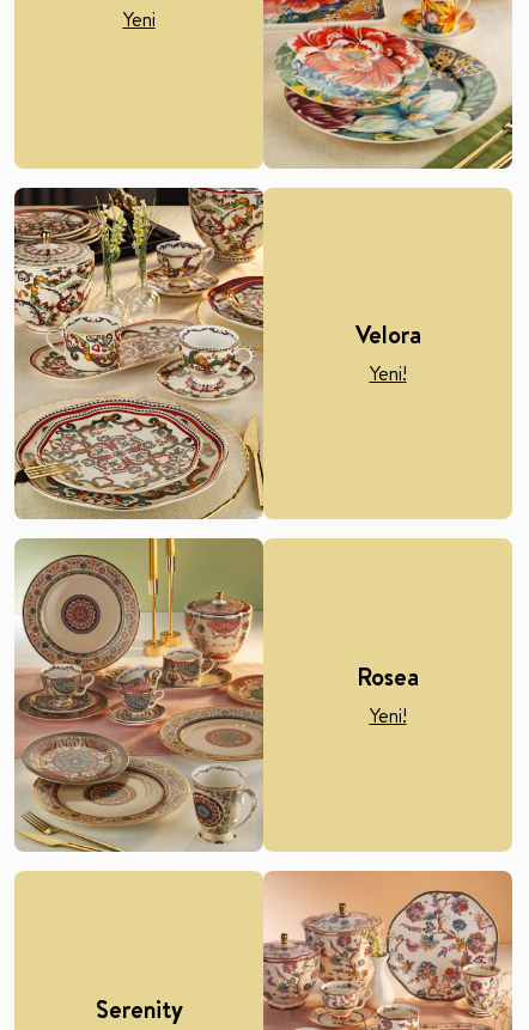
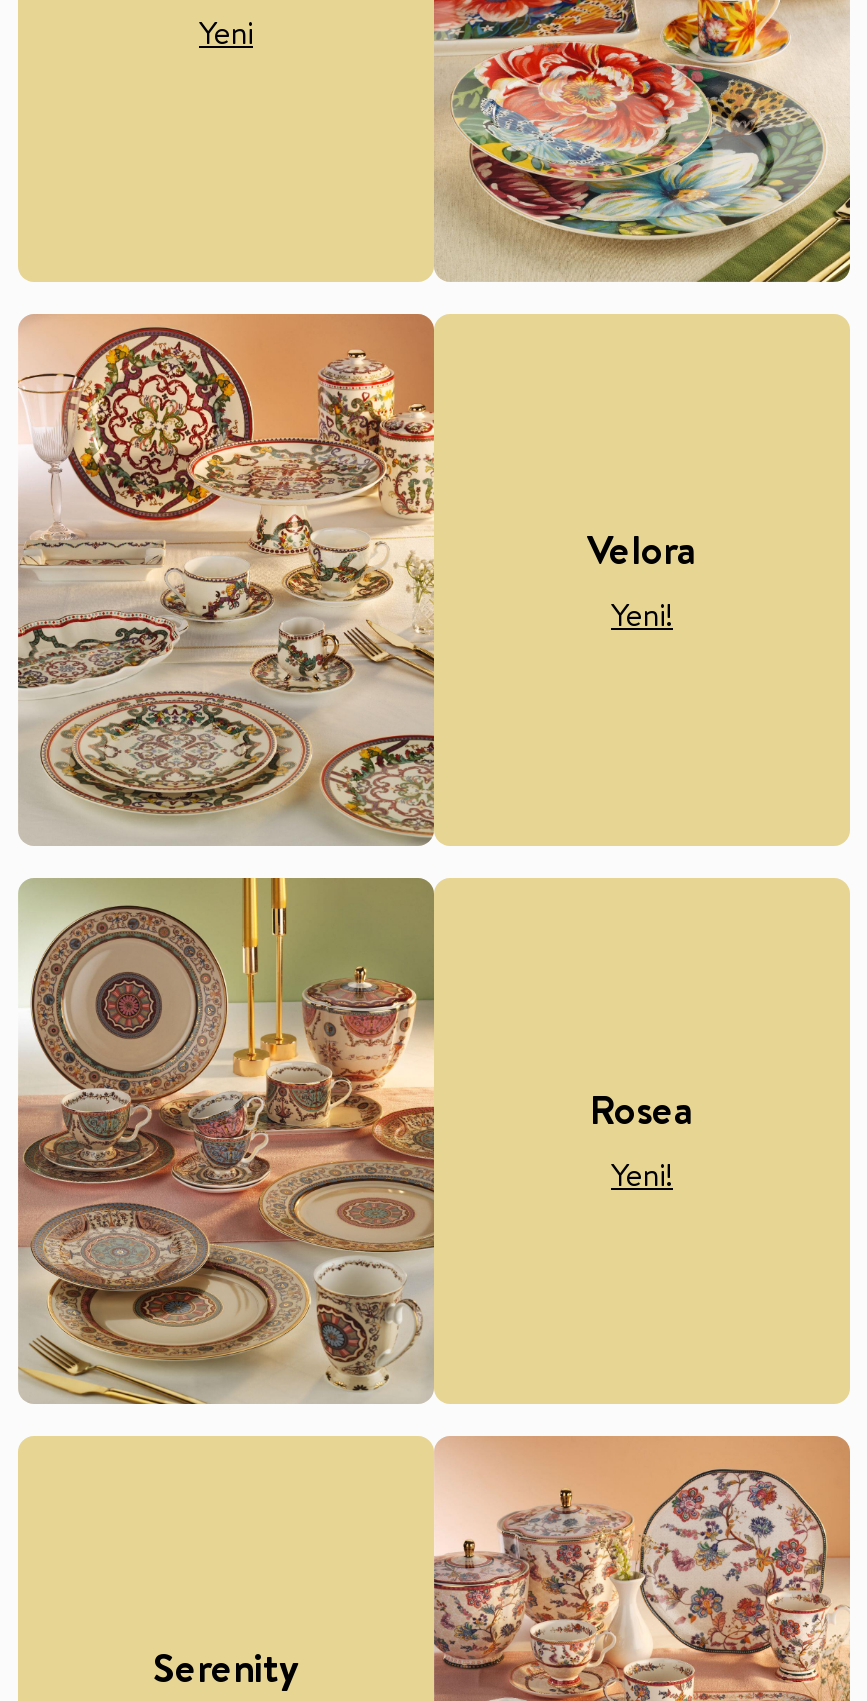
[13,187,264,519] [image] -> [18,312,436,846] [image]

